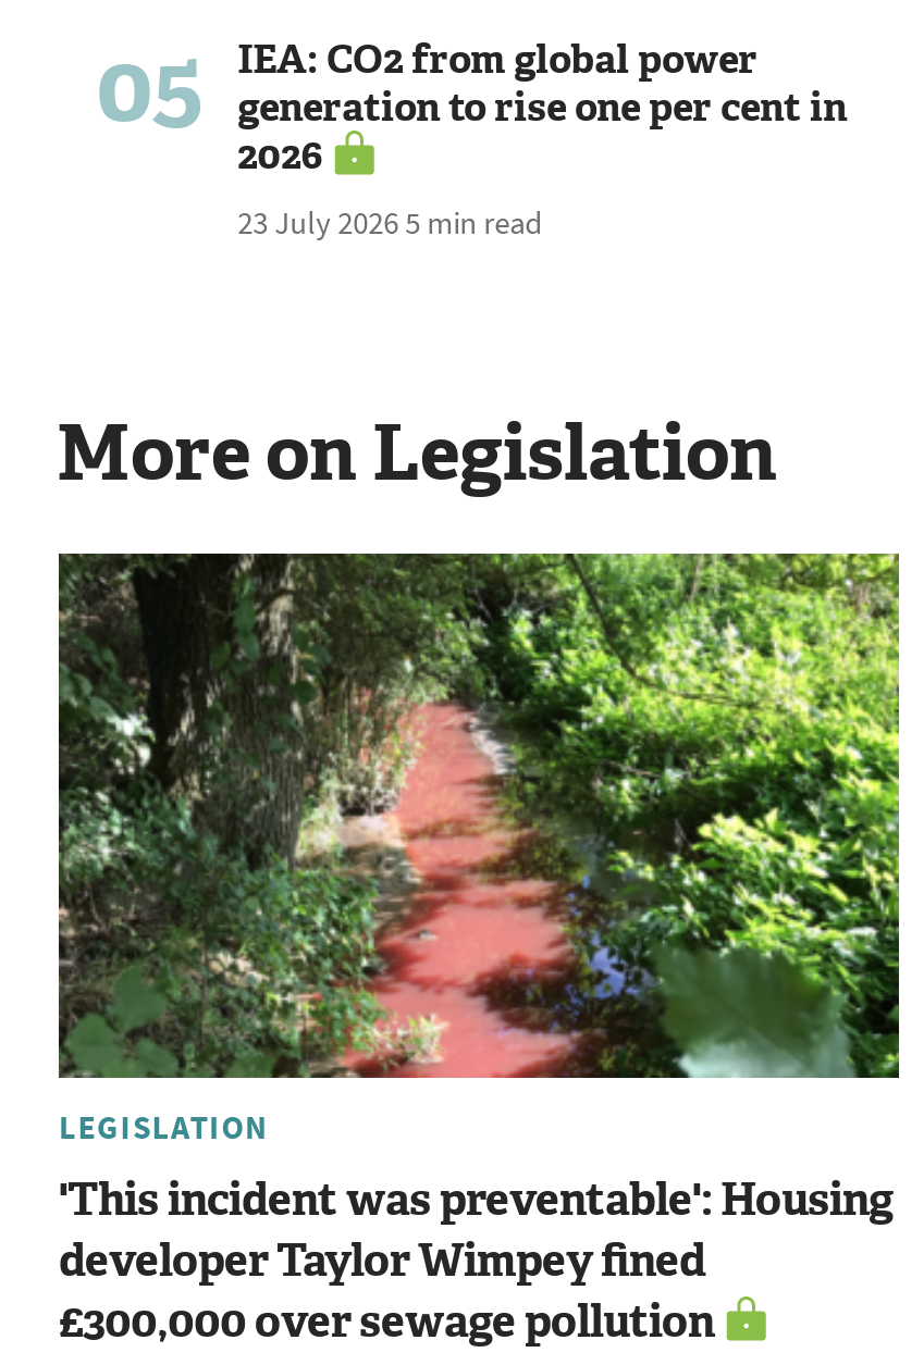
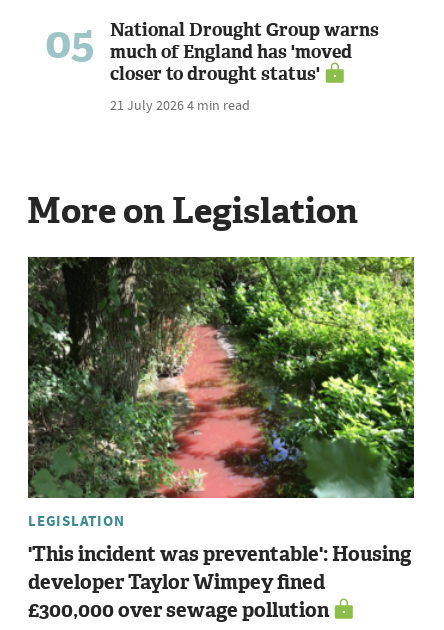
[237,33,847,241] IEA: CO2 from global power | generation to rise one per cent in | 2026 | 23 July 2026 5 min read -> [110,17,379,113] National Drought Group warns | much of England has 'moved | closer to drought status' | 21 July 2026 4 min read

